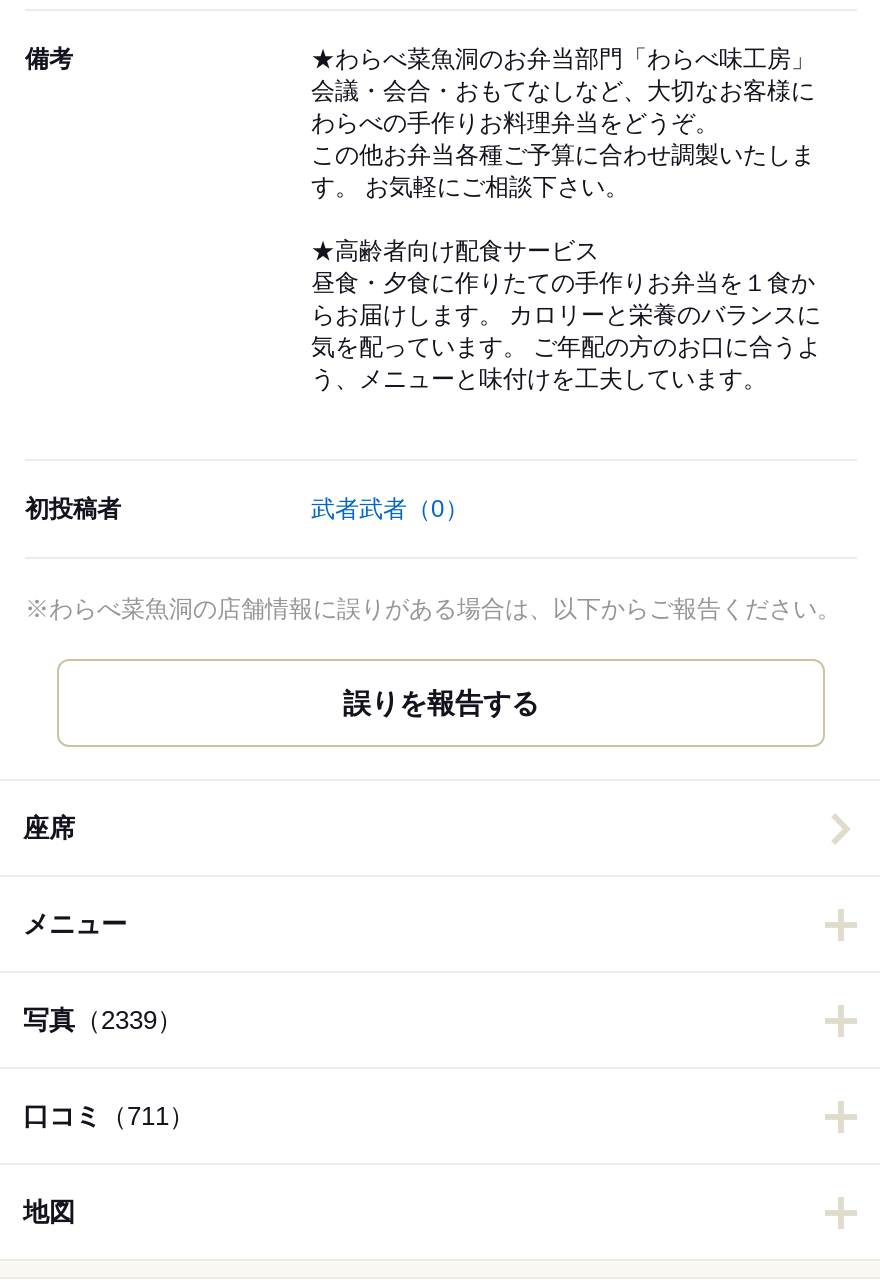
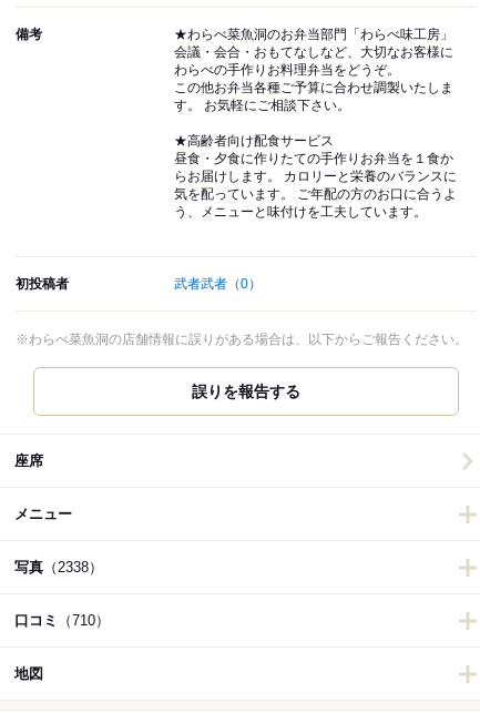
[23,1005,183,1035] 写真（2339） -> [14,559,103,576] 写真（2338）
[23,1101,195,1131] 口コミ（711） -> [14,612,110,629] 口コミ（710）

